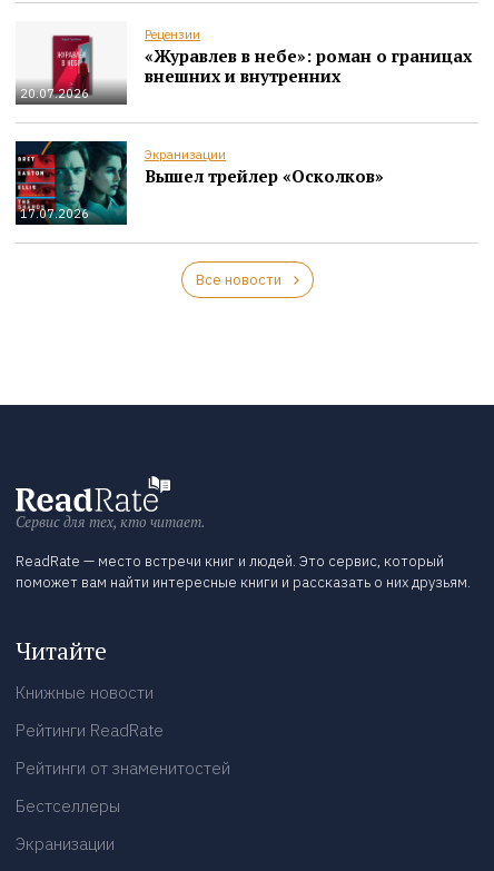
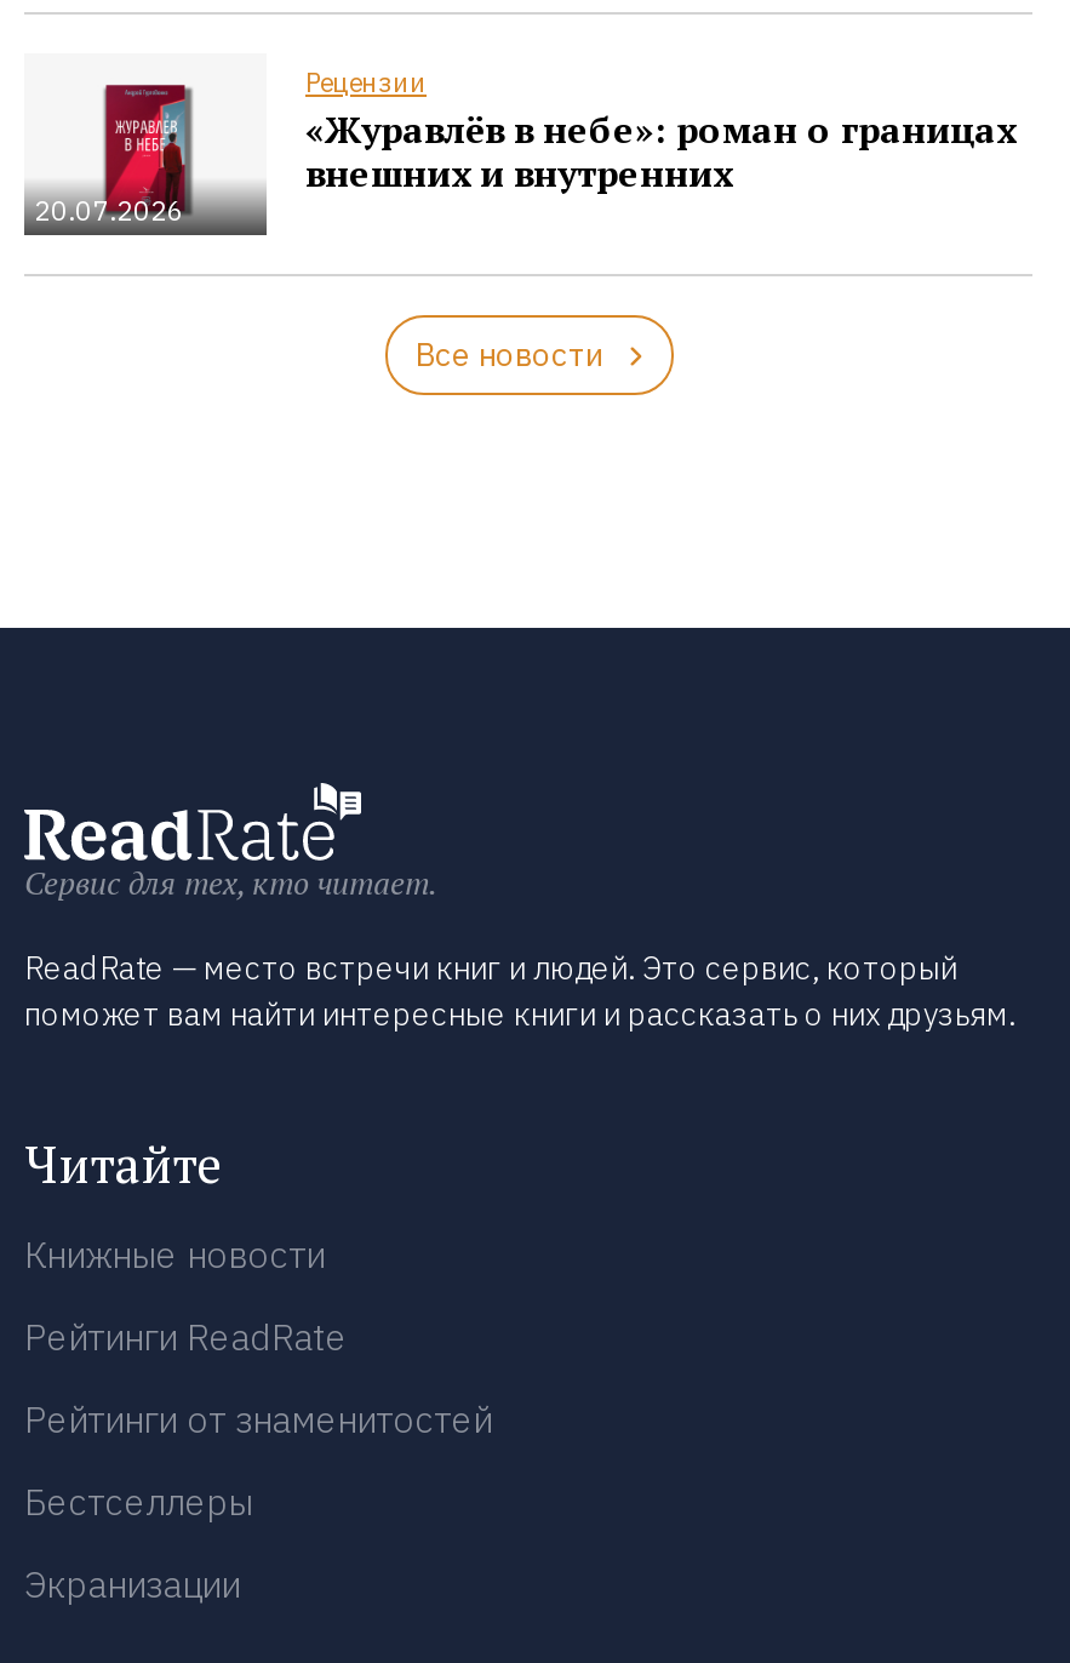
[145,44,472,66] «Журавлев в небе»: роман о границах -> [305,103,1015,152] «Журавлёв в небе»: роман о границах
[14,140,128,224] [image] | 17.07.2026 -> none
[145,146,384,186] Экранизации | Вышел трейлер «Осколков» -> none

